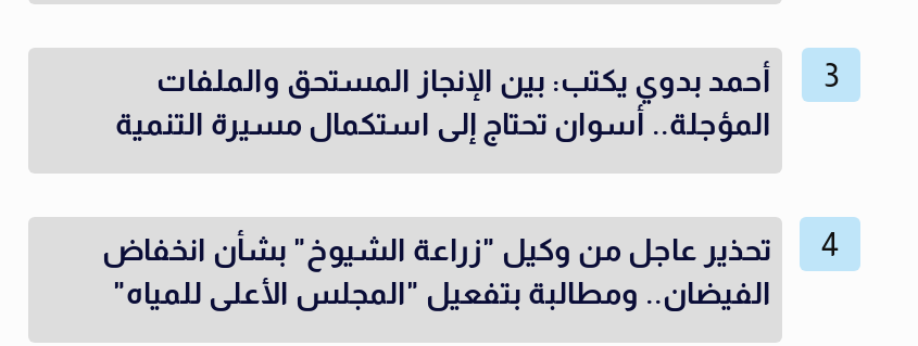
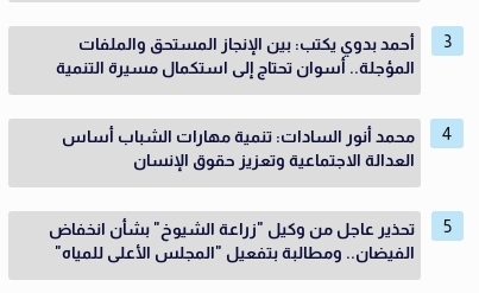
none -> [62,127,415,170] محمد أنور السادات: تنمية مهارات الشباب أساس | العدالة الاجتماعية وتعزيز حقوق الإنسان

